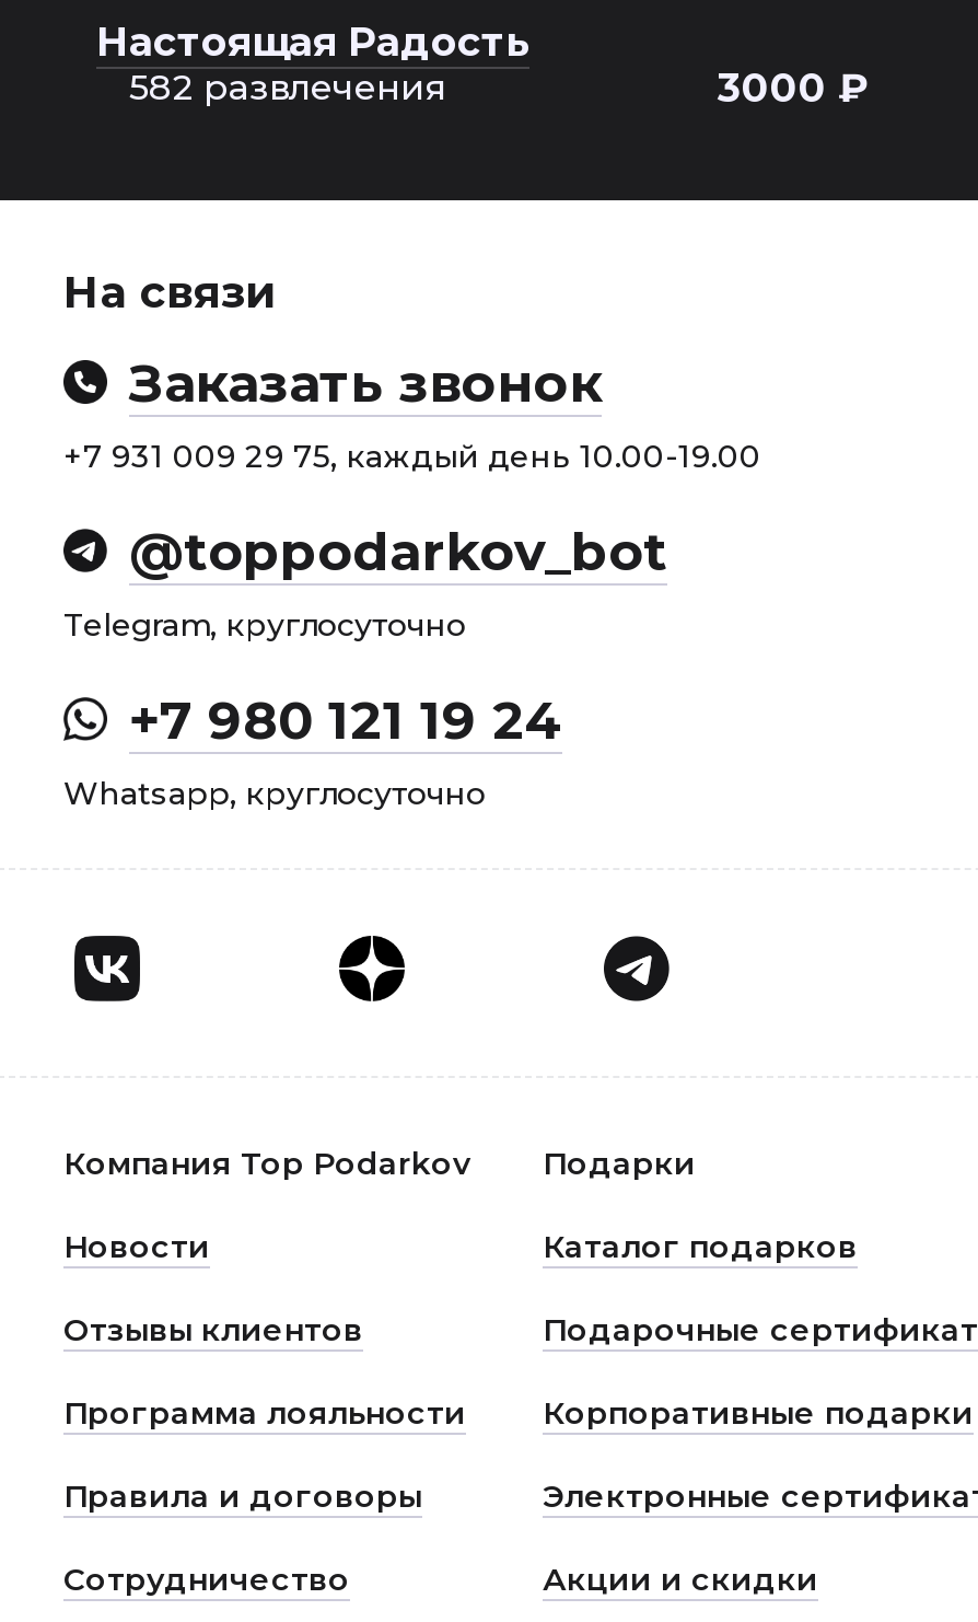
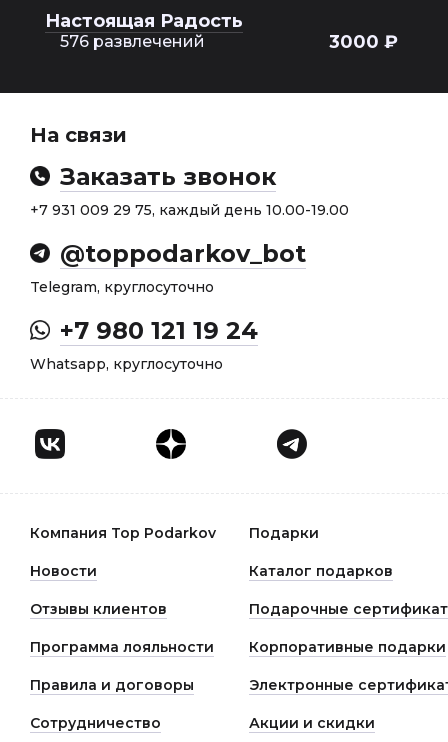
[129,67,446,108] 582 развлечения -> [60,32,205,51] 576 развлечений

